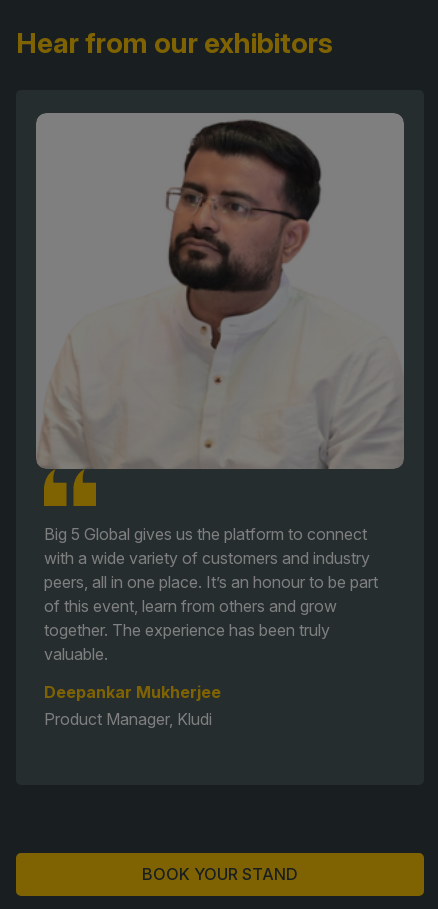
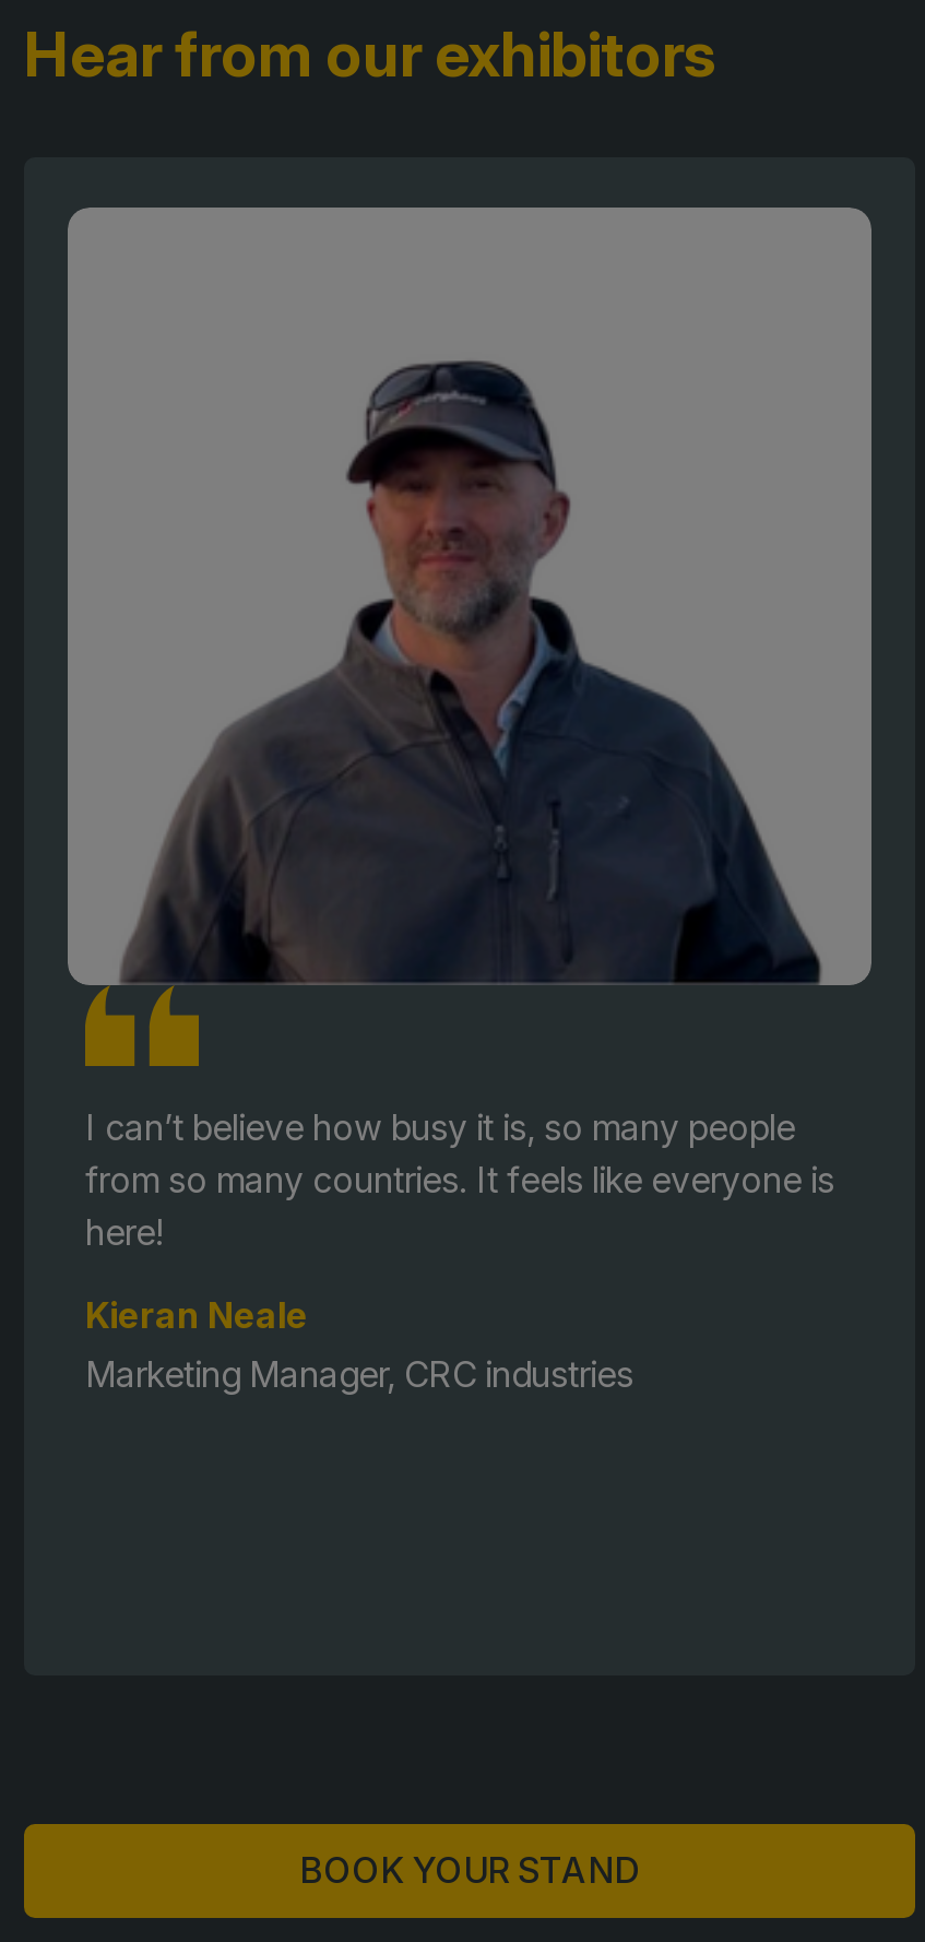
[37,119,404,470] [image] -> [70,223,869,985] [image]
[44,524,378,664] Big 5 Global gives us the platform to connect | with a wide variety of customers and industry | peers, all in one place. It’s an honour to be part | of this event, learn from others and grow | together. The experience has been truly | valuable. -> [85,1105,834,1253] I can’t believe how busy it is, so many people | from so many countries. It feels like everyone is | here!
[44,682,221,729] Deepankar Mukherjee | Product Manager, Kludi -> [85,1293,633,1395] Kieran Neale | Marketing Manager, CRC industries

